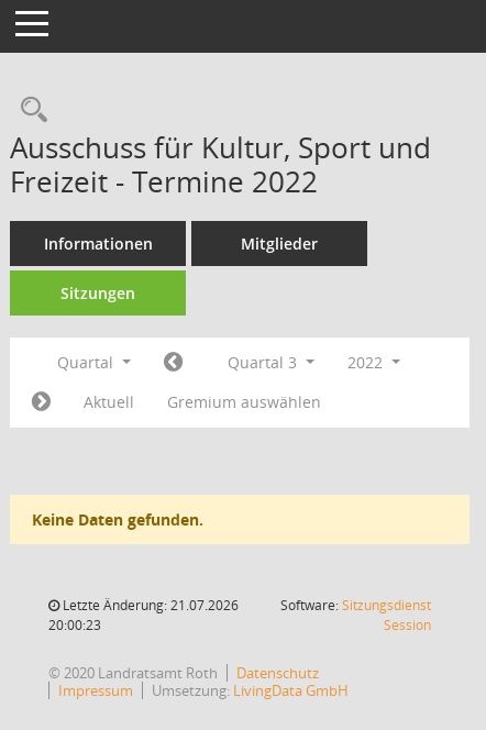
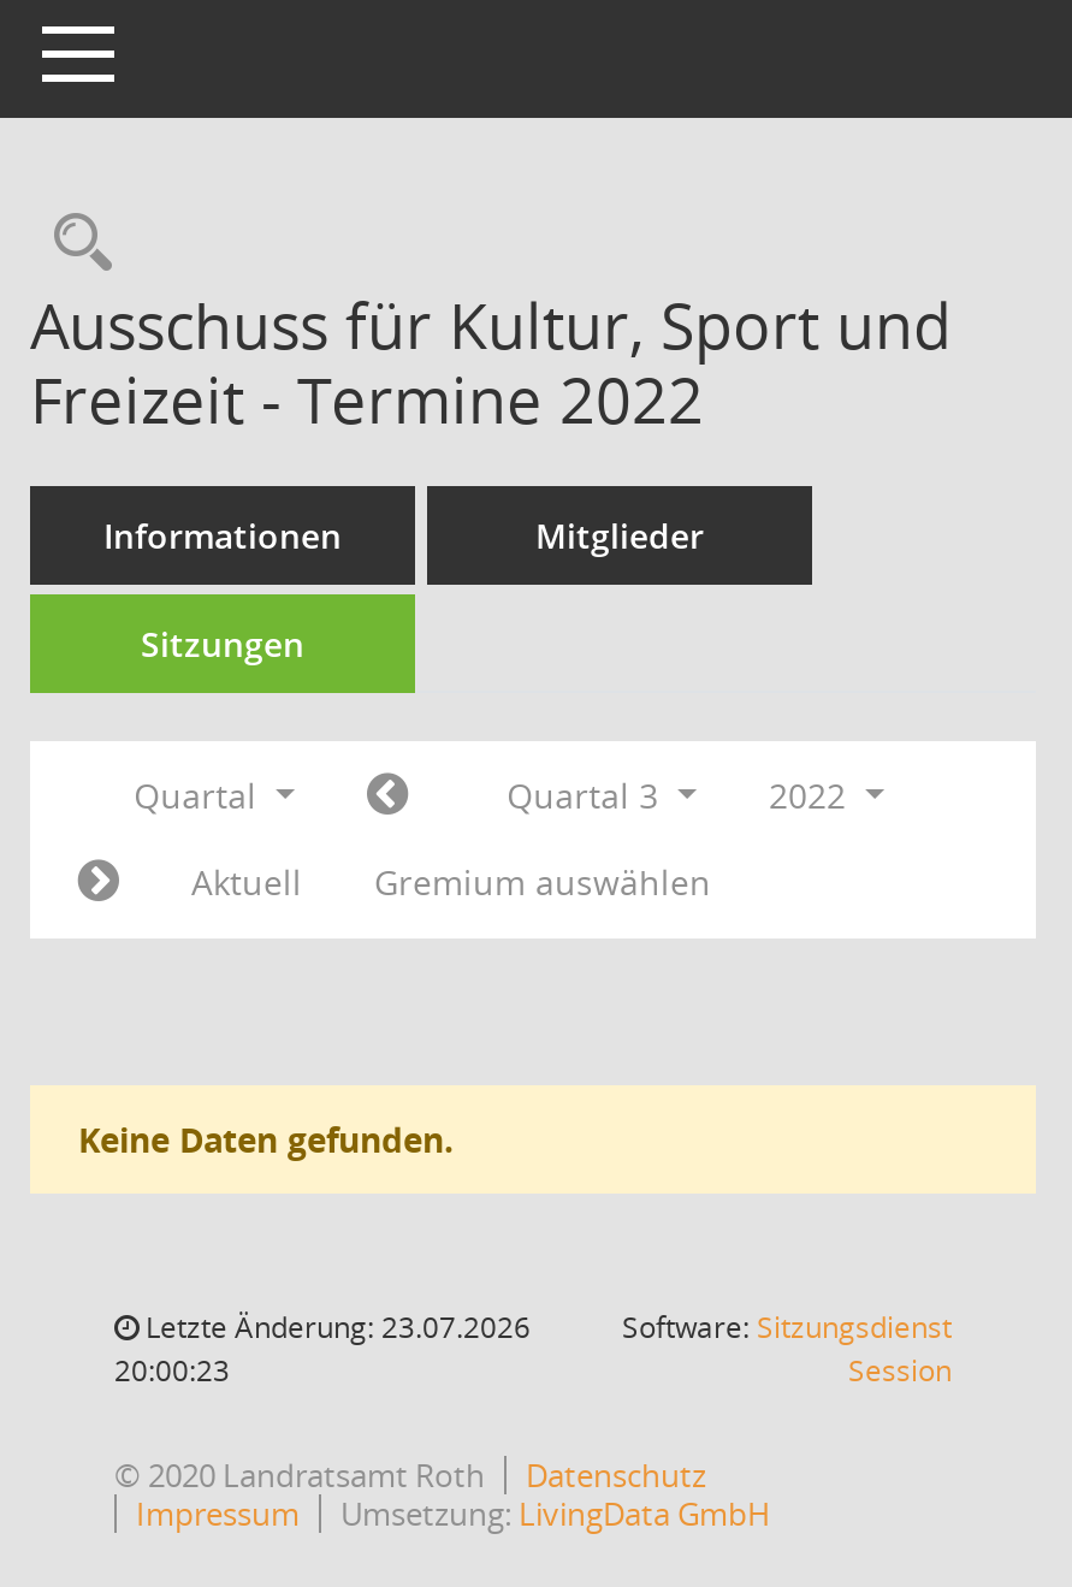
[59,596,239,615] Letzte Änderung: 21.07.2026 -> [138,1307,531,1348] Letzte Änderung: 23.07.2026

